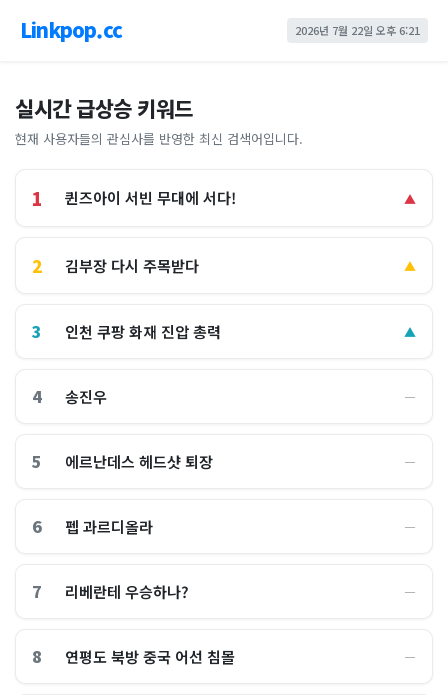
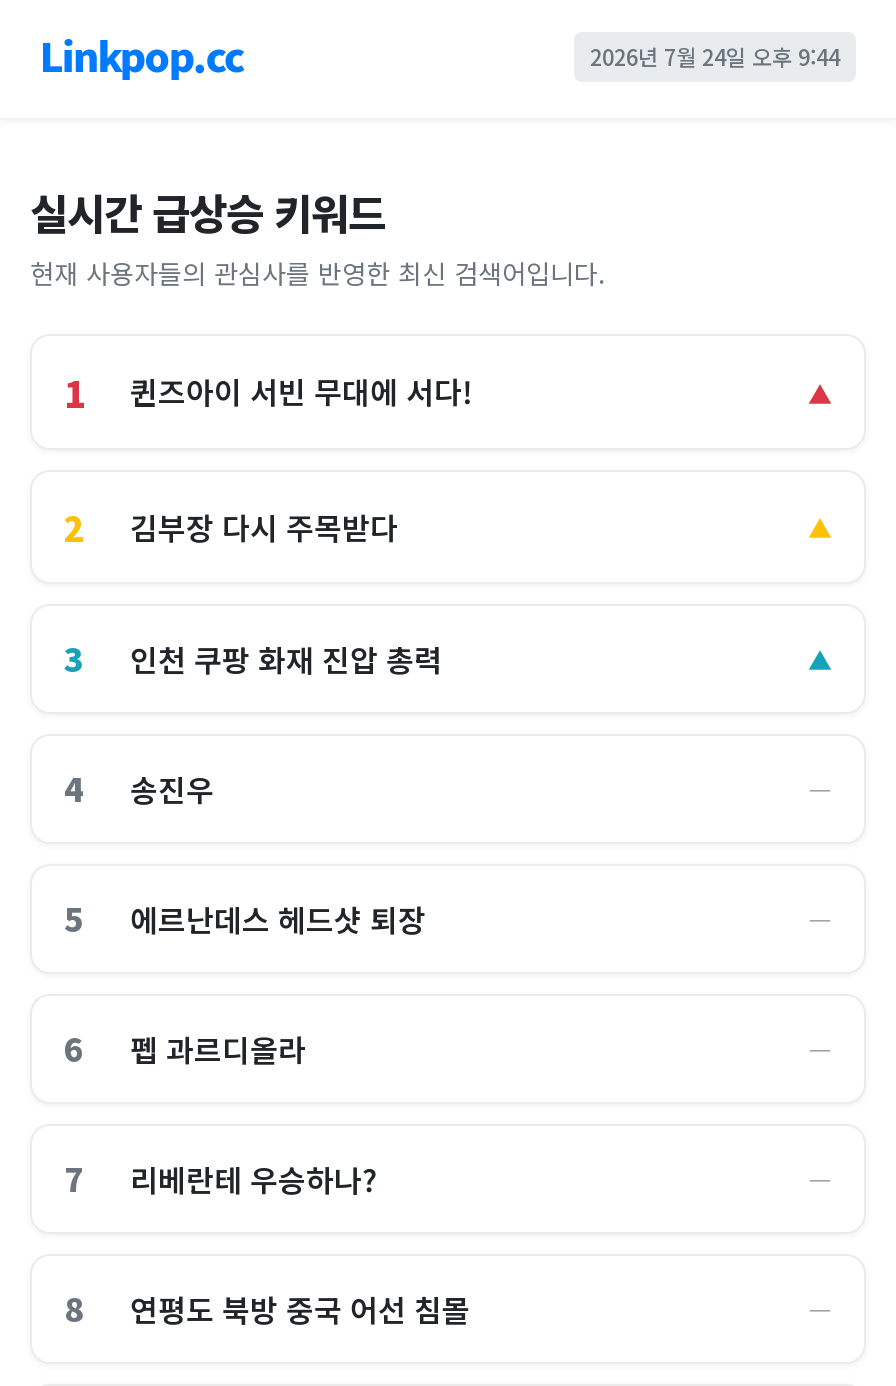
[295,21,420,37] 2026년 7월 22일 오후 6:21 -> [590,39,840,71] 2026년 7월 24일 오후 9:44

